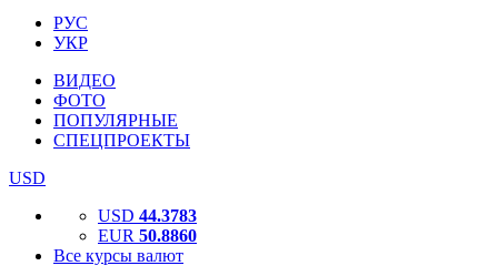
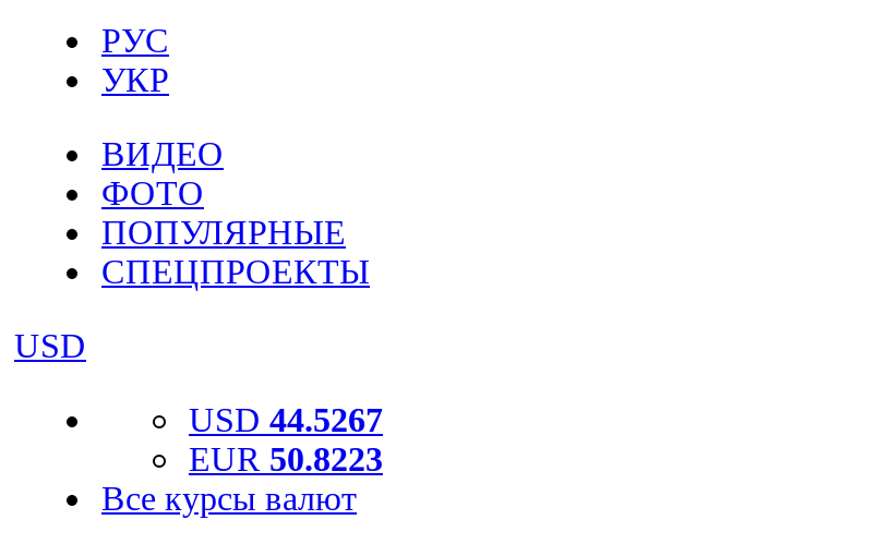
[98,206,197,225] USD 44.3783 -> [189,401,383,438] USD 44.5267
[98,226,197,245] EUR 50.8860 -> [189,440,383,477] EUR 50.8223

